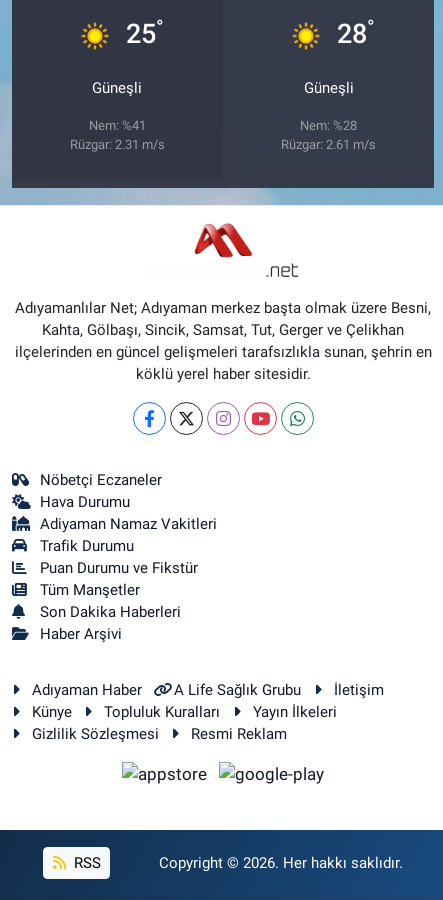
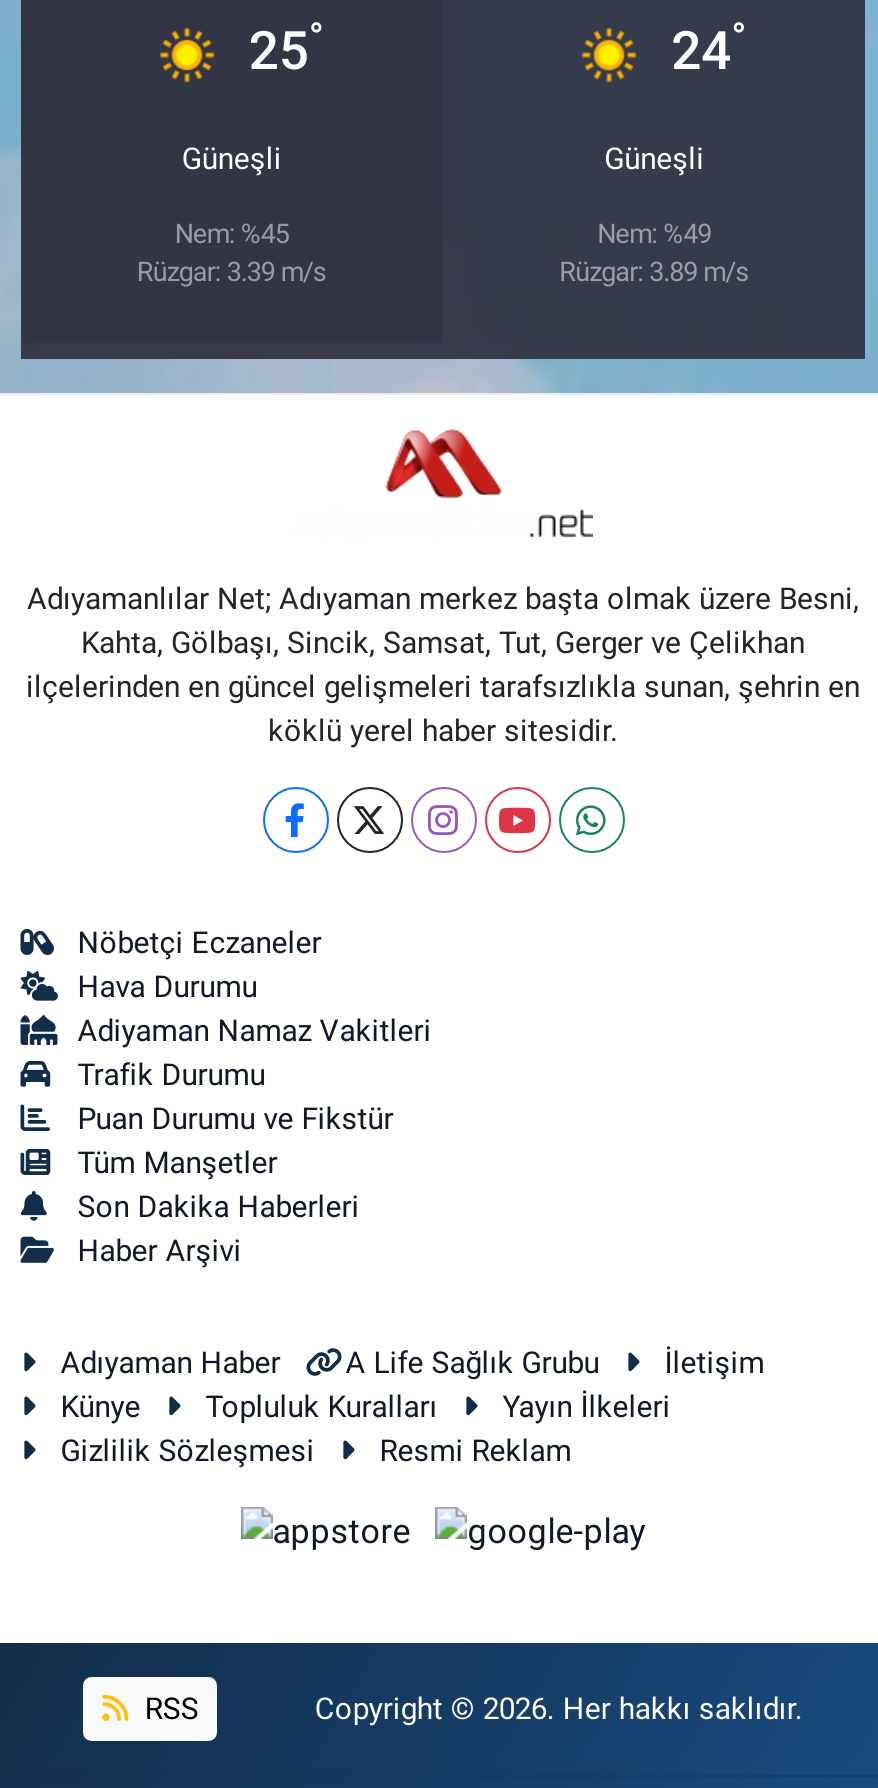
[330,15,375,49] 28° -> [657,14,747,82] 24°
[70,118,165,152] Nem: %41 | Rüzgar: 2.31 m/s -> [137,220,327,288] Nem: %45 | Rüzgar: 3.39 m/s
[300,118,357,133] Nem: %28 -> [597,220,711,250] Nem: %49
[281,137,376,152] Rüzgar: 2.61 m/s -> [559,258,749,288] Rüzgar: 3.89 m/s

